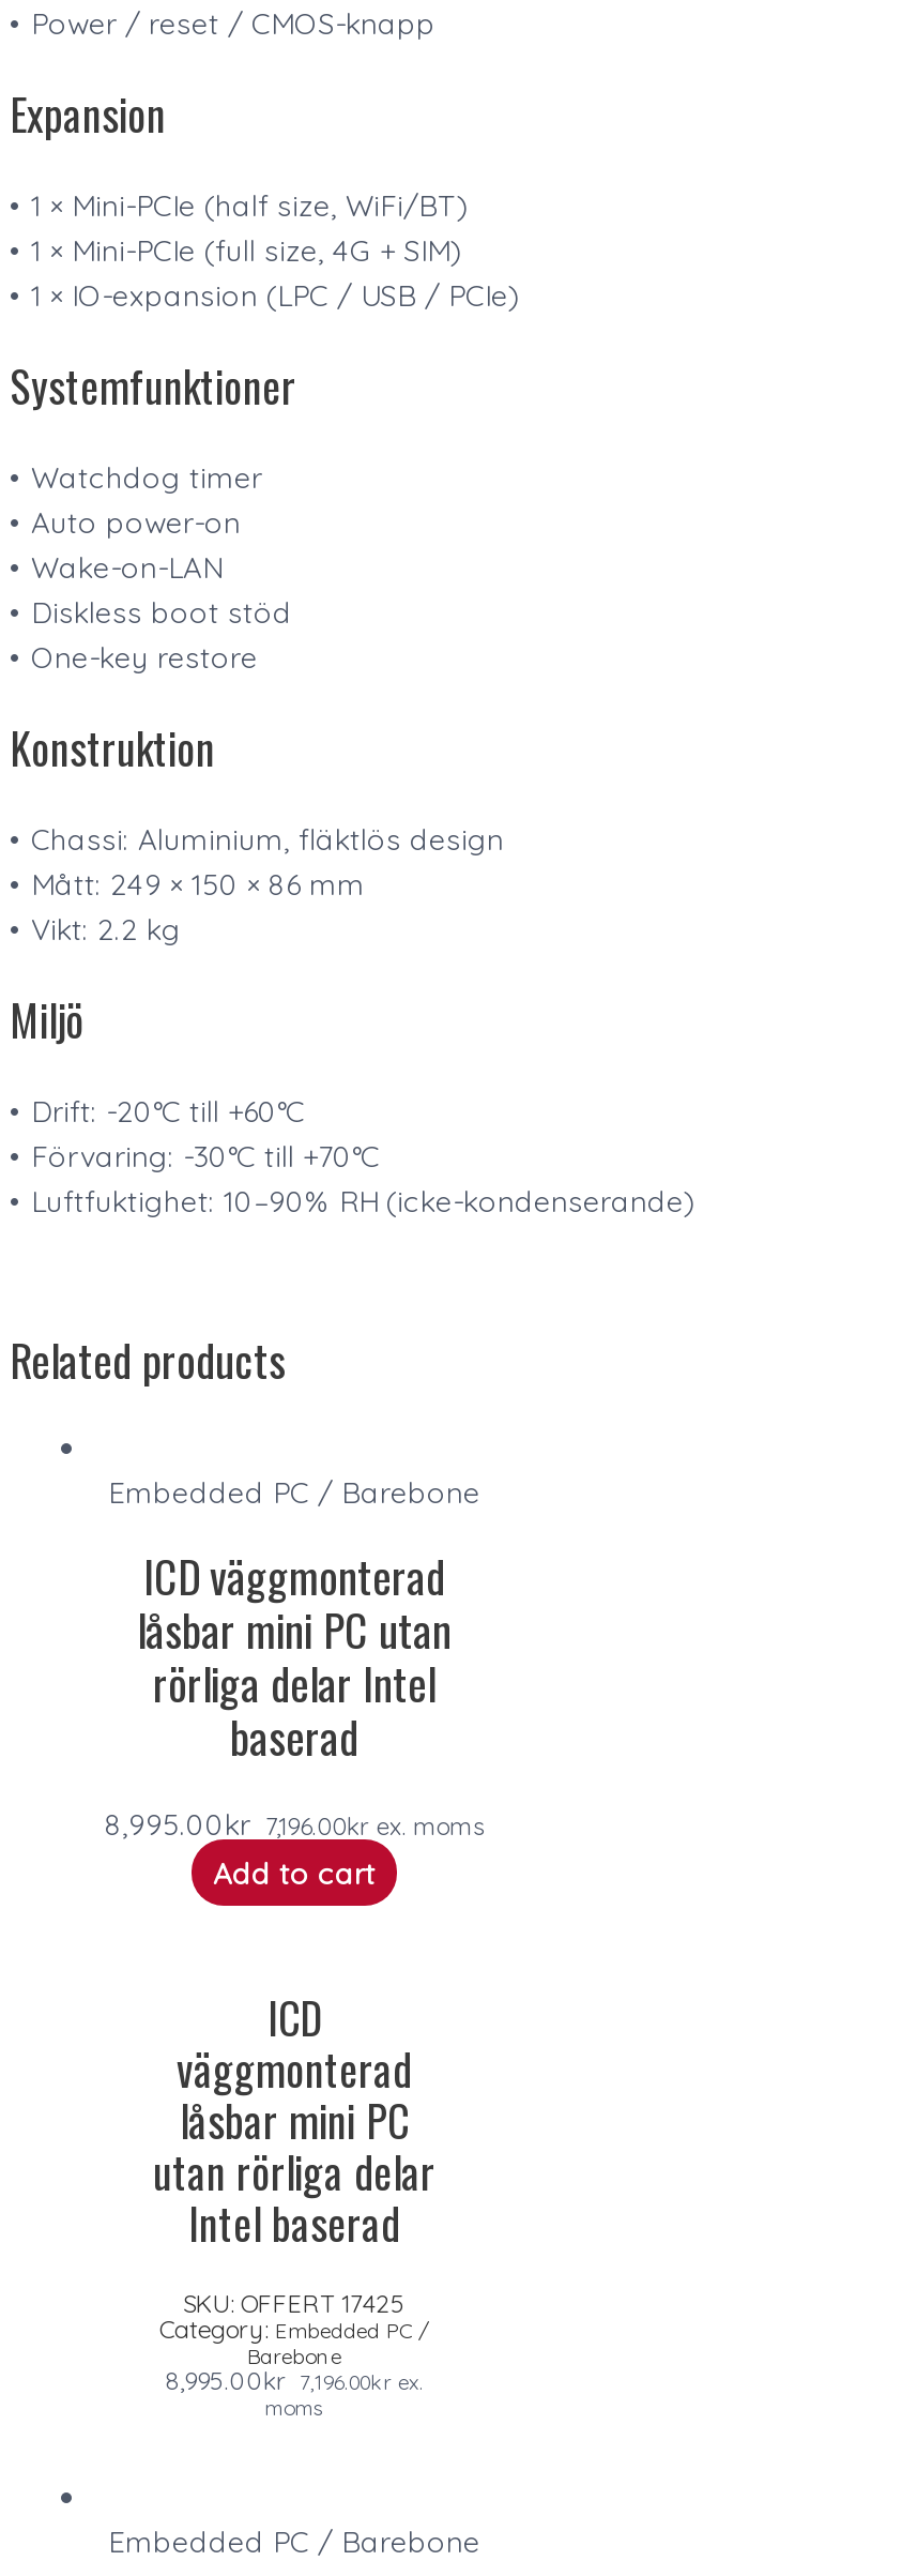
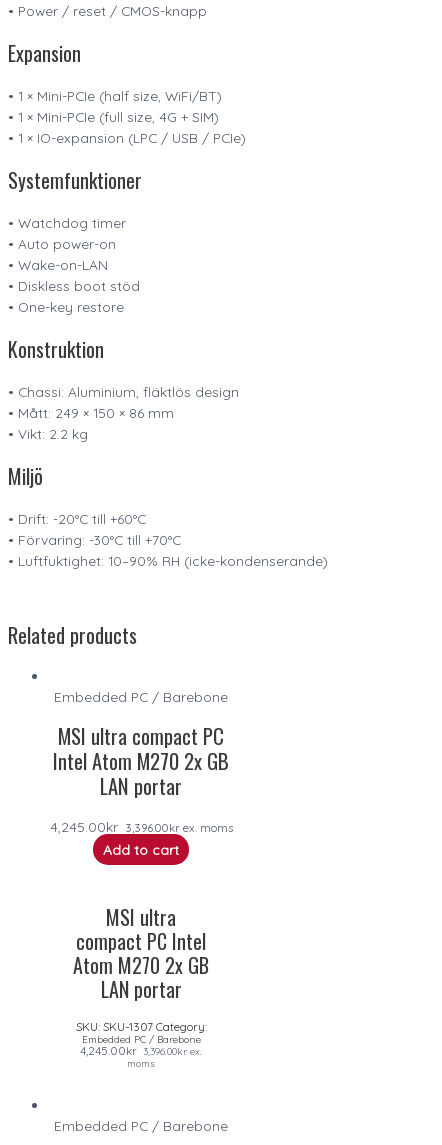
[137,1544,452,1769] ICD väggmonterad | låsbar mini PC utan | rörliga delar Intel | baserad -> [53,721,229,801] MSI ultra compact PC | Intel Atom M270 2x GB | LAN portar
[105,1805,484,1842] 8,995.00 kr 7,196.00kr ex. moms -> [49,818,232,835] 4,245.00 kr 3,396.00kr ex. moms
[153,1985,435,2255] ICD | väggmonterad | låsbar mini PC | utan rörliga delar | Intel baserad -> [73,902,209,1004] MSI ultra | compact PC Intel | Atom M270 2x GB | LAN portar
[159,2287,429,2396] SKU: OFFERT 17425 | Category: Embedded PC / | Barebone | 8,995.00kr 7,196.00kr ex. -> [75,1019,206,1058] SKU: SKU-1307 Category: | Embedded PC / Barebone | 4,245.00kr 3,396.00krex.

